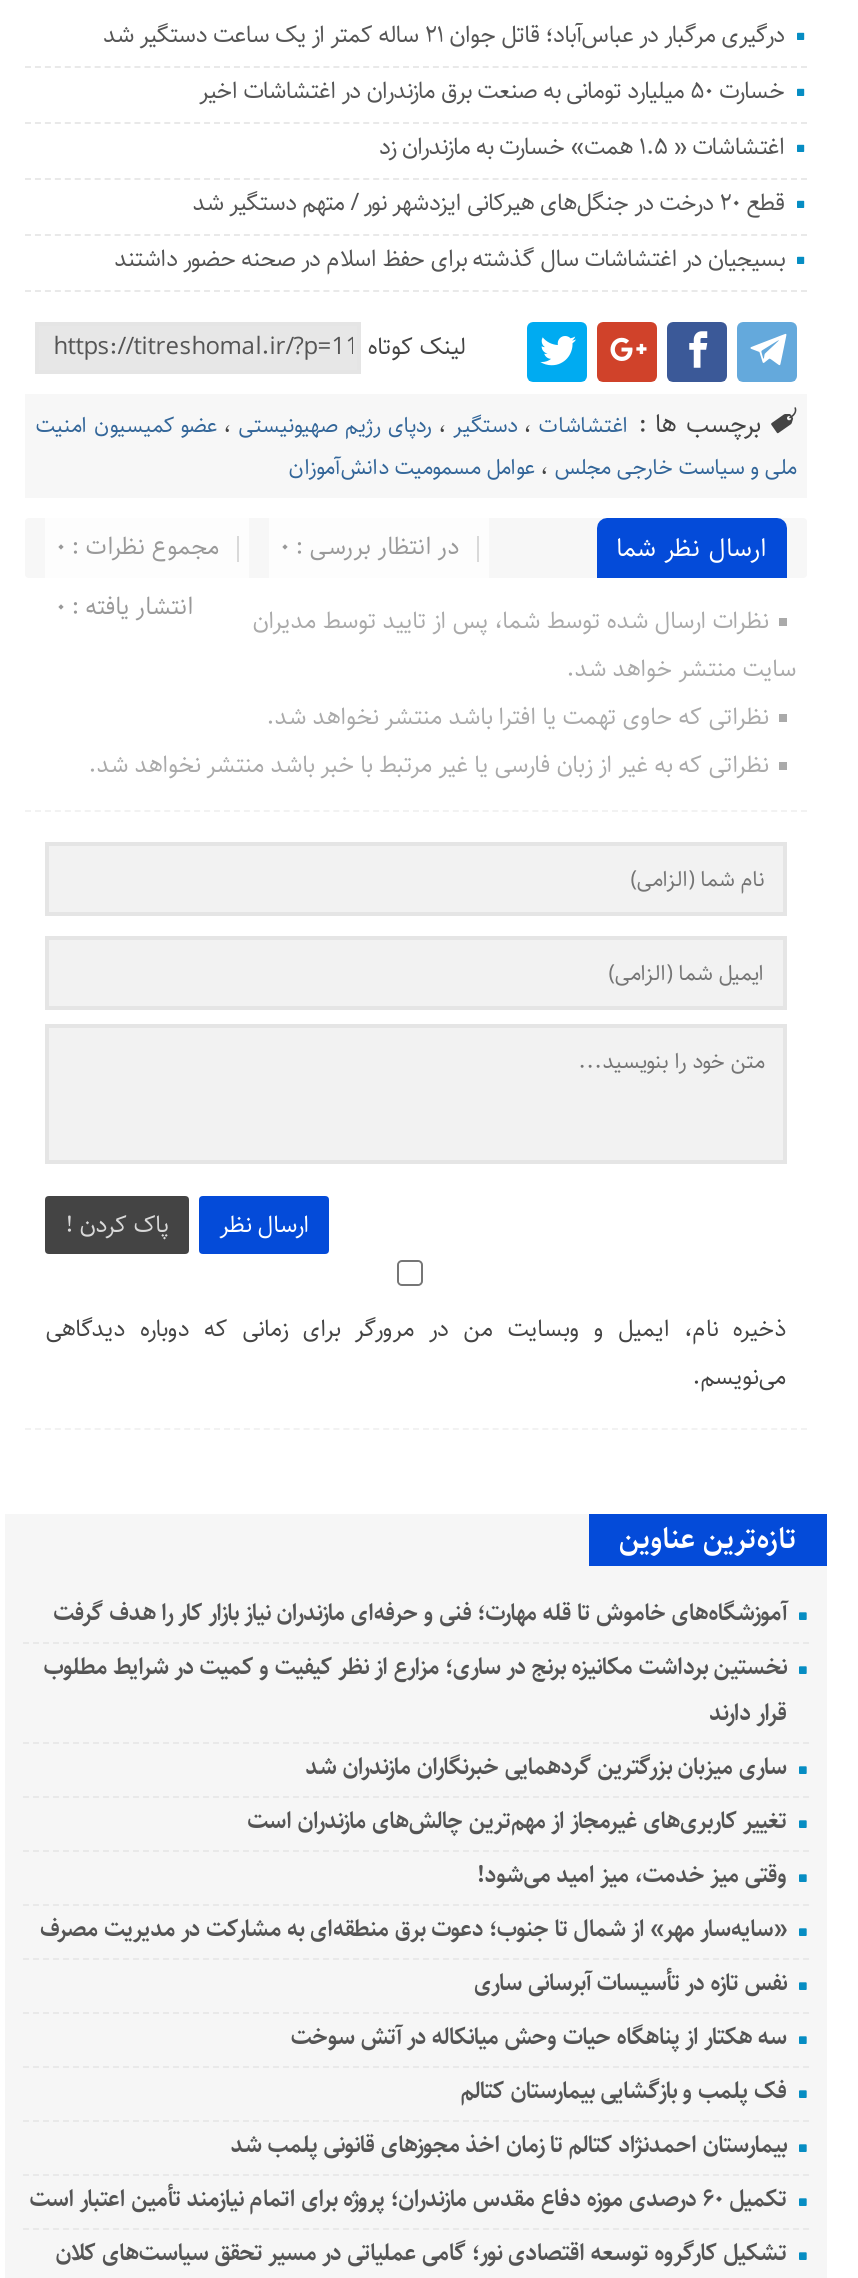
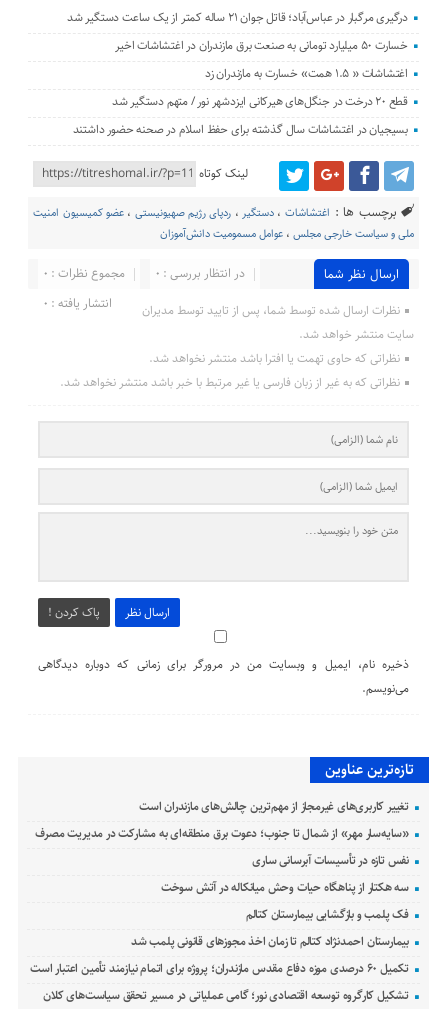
[43,1593,787,1785] آموزشگاه‌های خاموش تا قله مهارت؛ فنی و حرفه‌ای مازندران نیاز بازار کار را هدف گرفت | نخستین برداشت مکانیزه برنج در ساری؛ مزارع از نظر کیفیت و کمیت در شرایط مطلوب | قرار دارند | ساری میزبان بزرگترین گردهمایی خبرنگاران مازندران شد -> none
[477,1855,787,1893] وقتی میز خدمت، میز امید می‌شود! -> none

